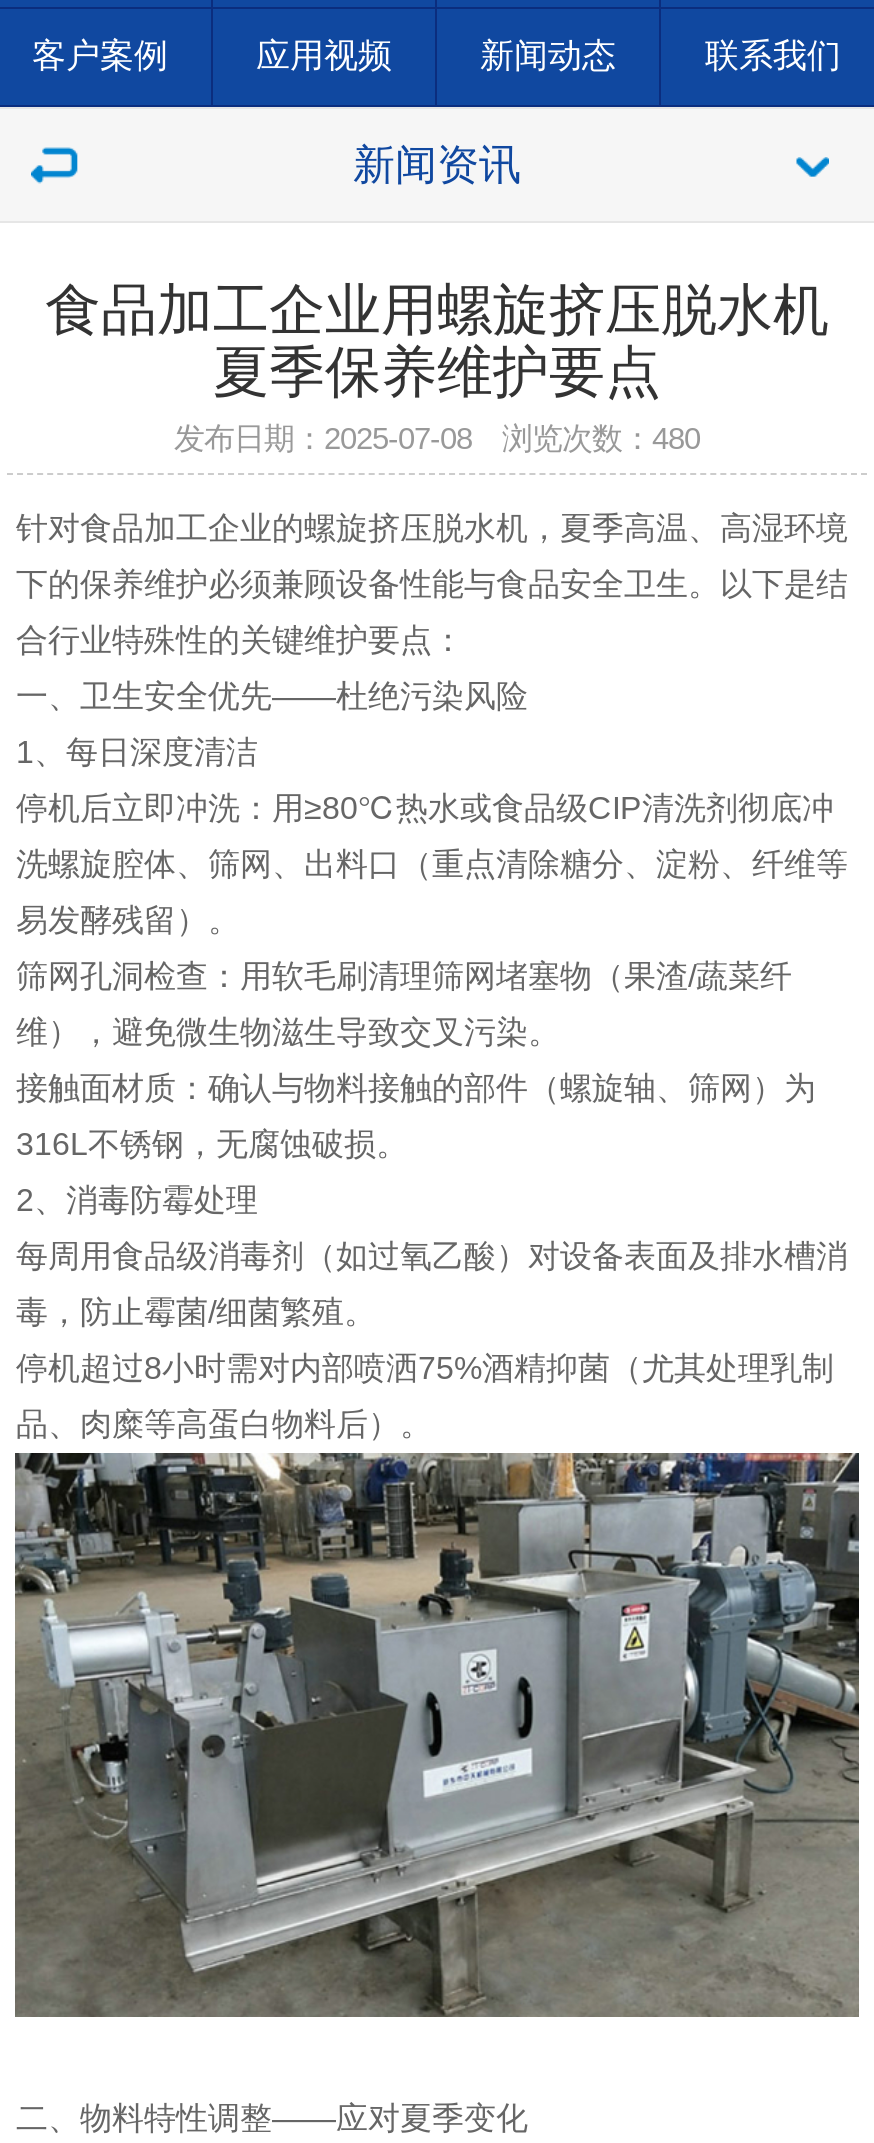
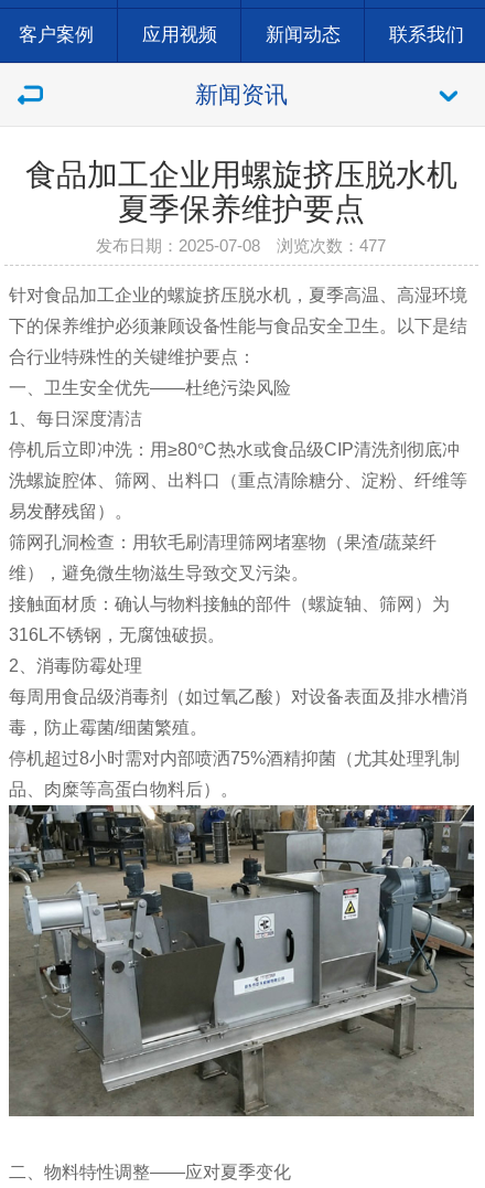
[174,421,700,455] 发布日期：2025-07-08 浏览次数：480 -> [96,236,386,255] 发布日期：2025-07-08 浏览次数：477

